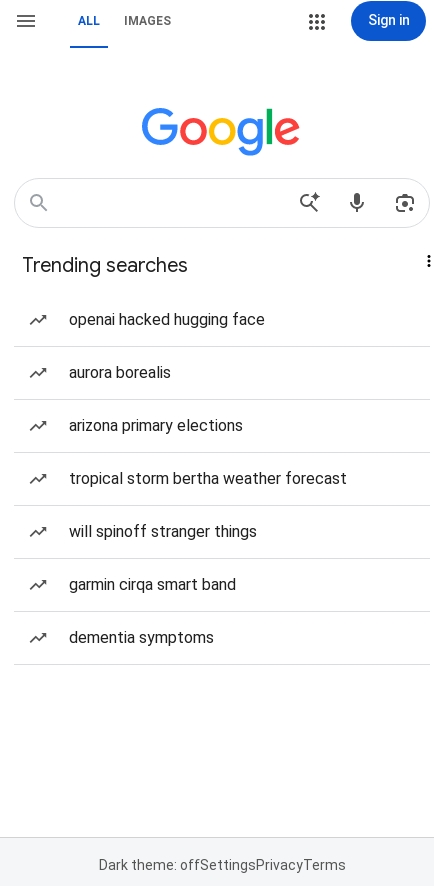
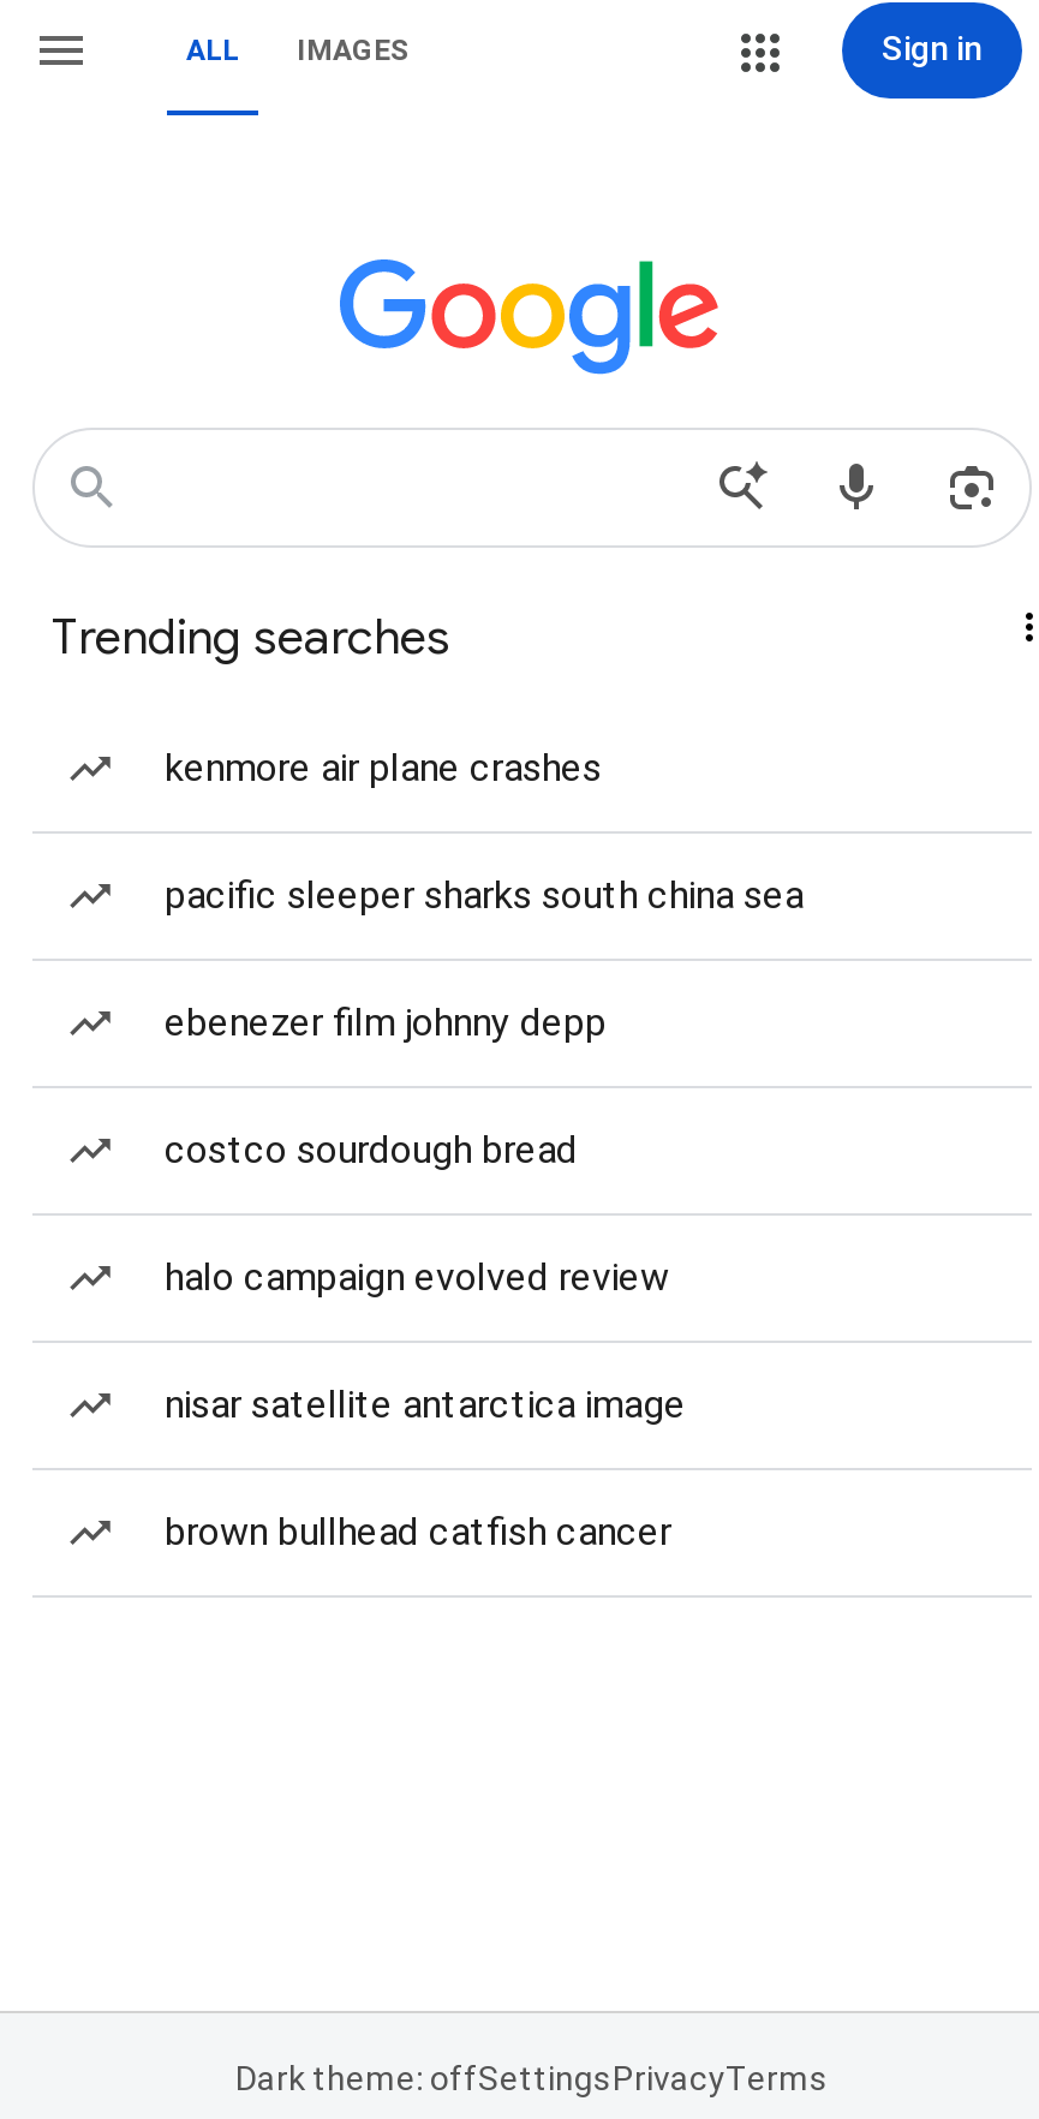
[69,310,265,329] openai hacked hugging face -> [165,745,602,790] kenmore air plane crashes
[69,363,171,382] aurora borealis -> [165,872,804,918] pacific sleeper sharks south china sea
[69,416,243,435] arizona primary elections -> [165,999,607,1045] ebenezer film johnny depp
[69,469,347,488] tropical storm bertha weather forecast -> [165,1127,578,1172] costco sourdough bread
[69,522,257,541] will spinoff stranger things -> [165,1254,669,1300] halo campaign evolved review
[69,575,236,594] garmin cirqa smart band -> [165,1381,686,1427] nisar satellite antarctica image
[69,628,214,647] dementia symptoms -> [165,1509,671,1554] brown bullhead catfish cancer

